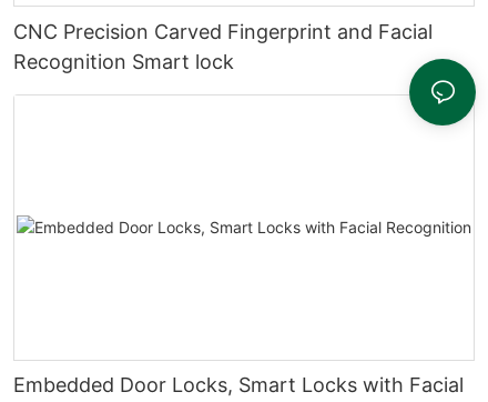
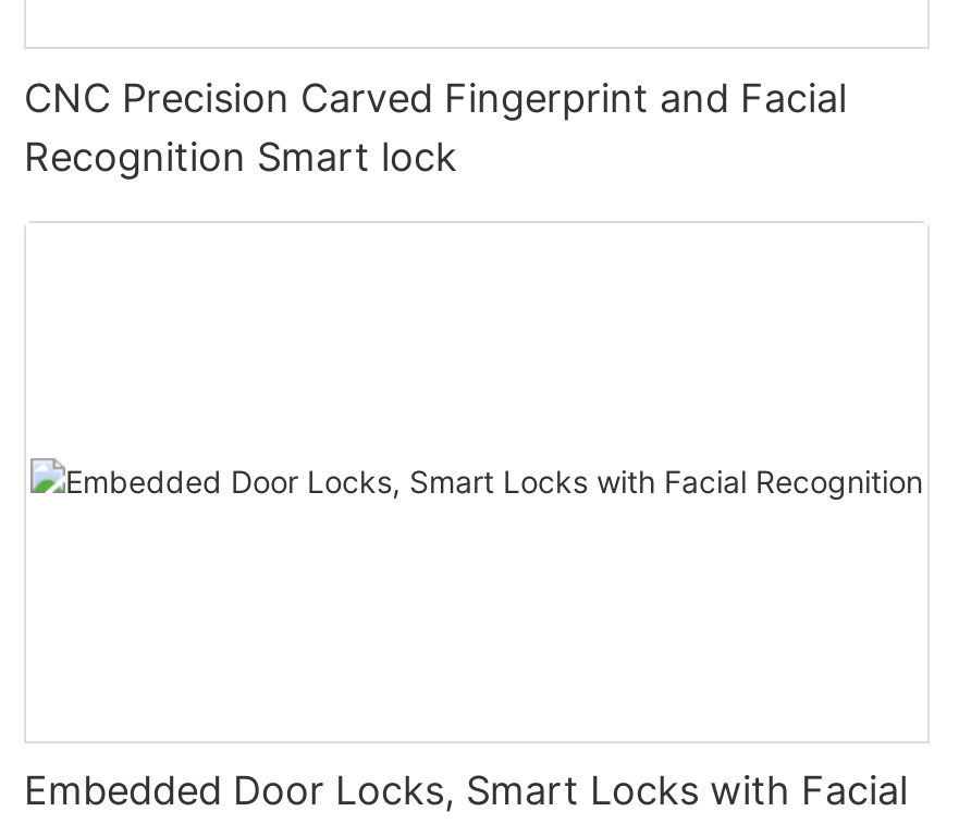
[407,58,478,128] [image] -> none

